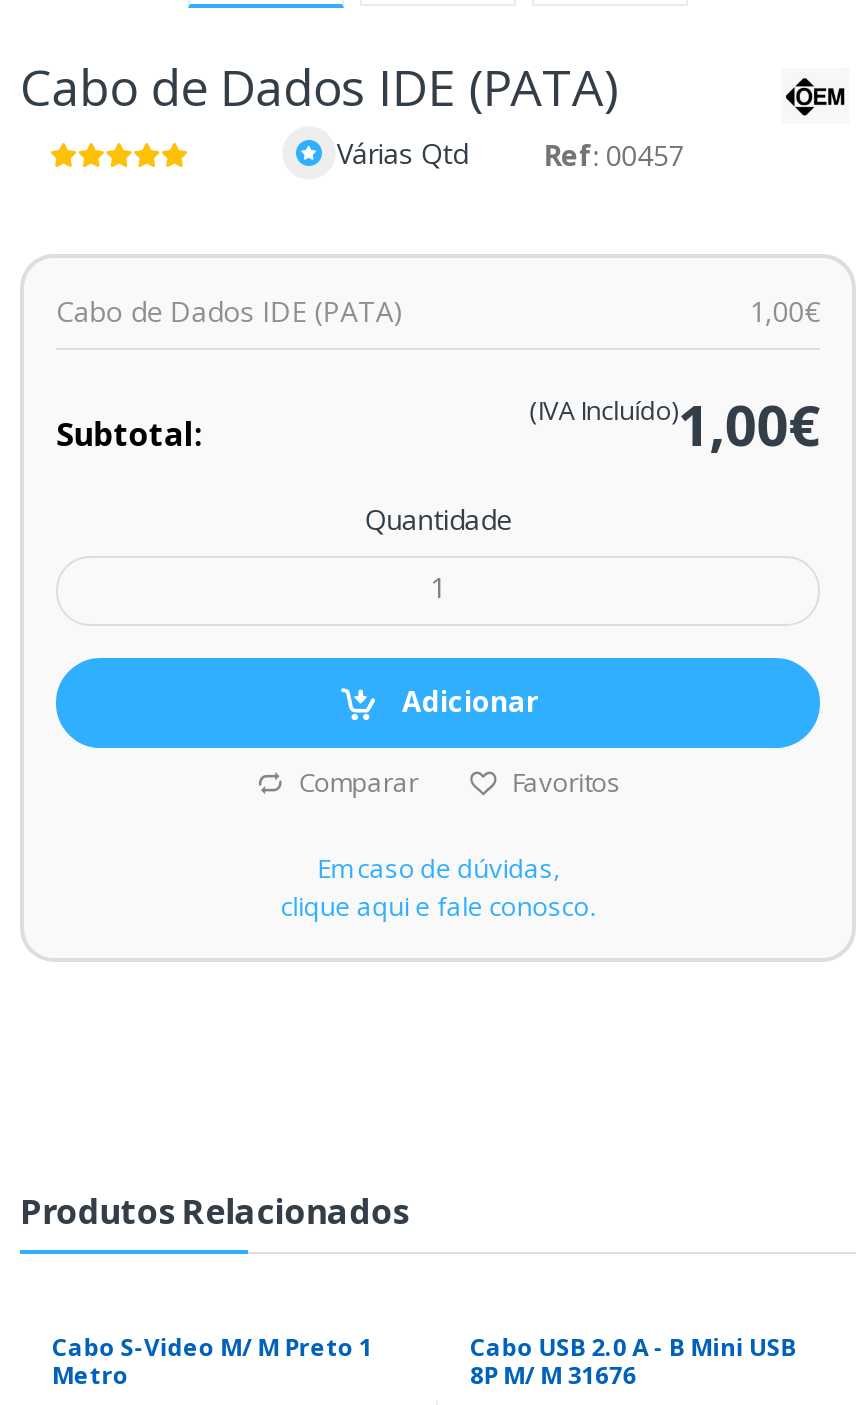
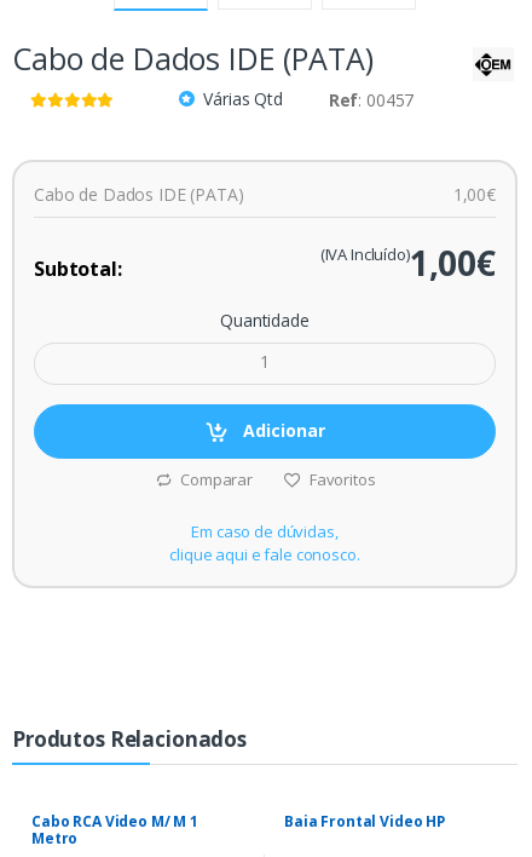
[52,1331,373,1365] Cabo S-Video M/ M Preto 1 -> [31,812,198,832] Cabo RCA Video M/ M 1
[470,1331,796,1393] Cabo USB 2.0 A - B Mini USB | 8P M/ M 31676 -> [284,812,445,832] Baia Frontal Video HP

